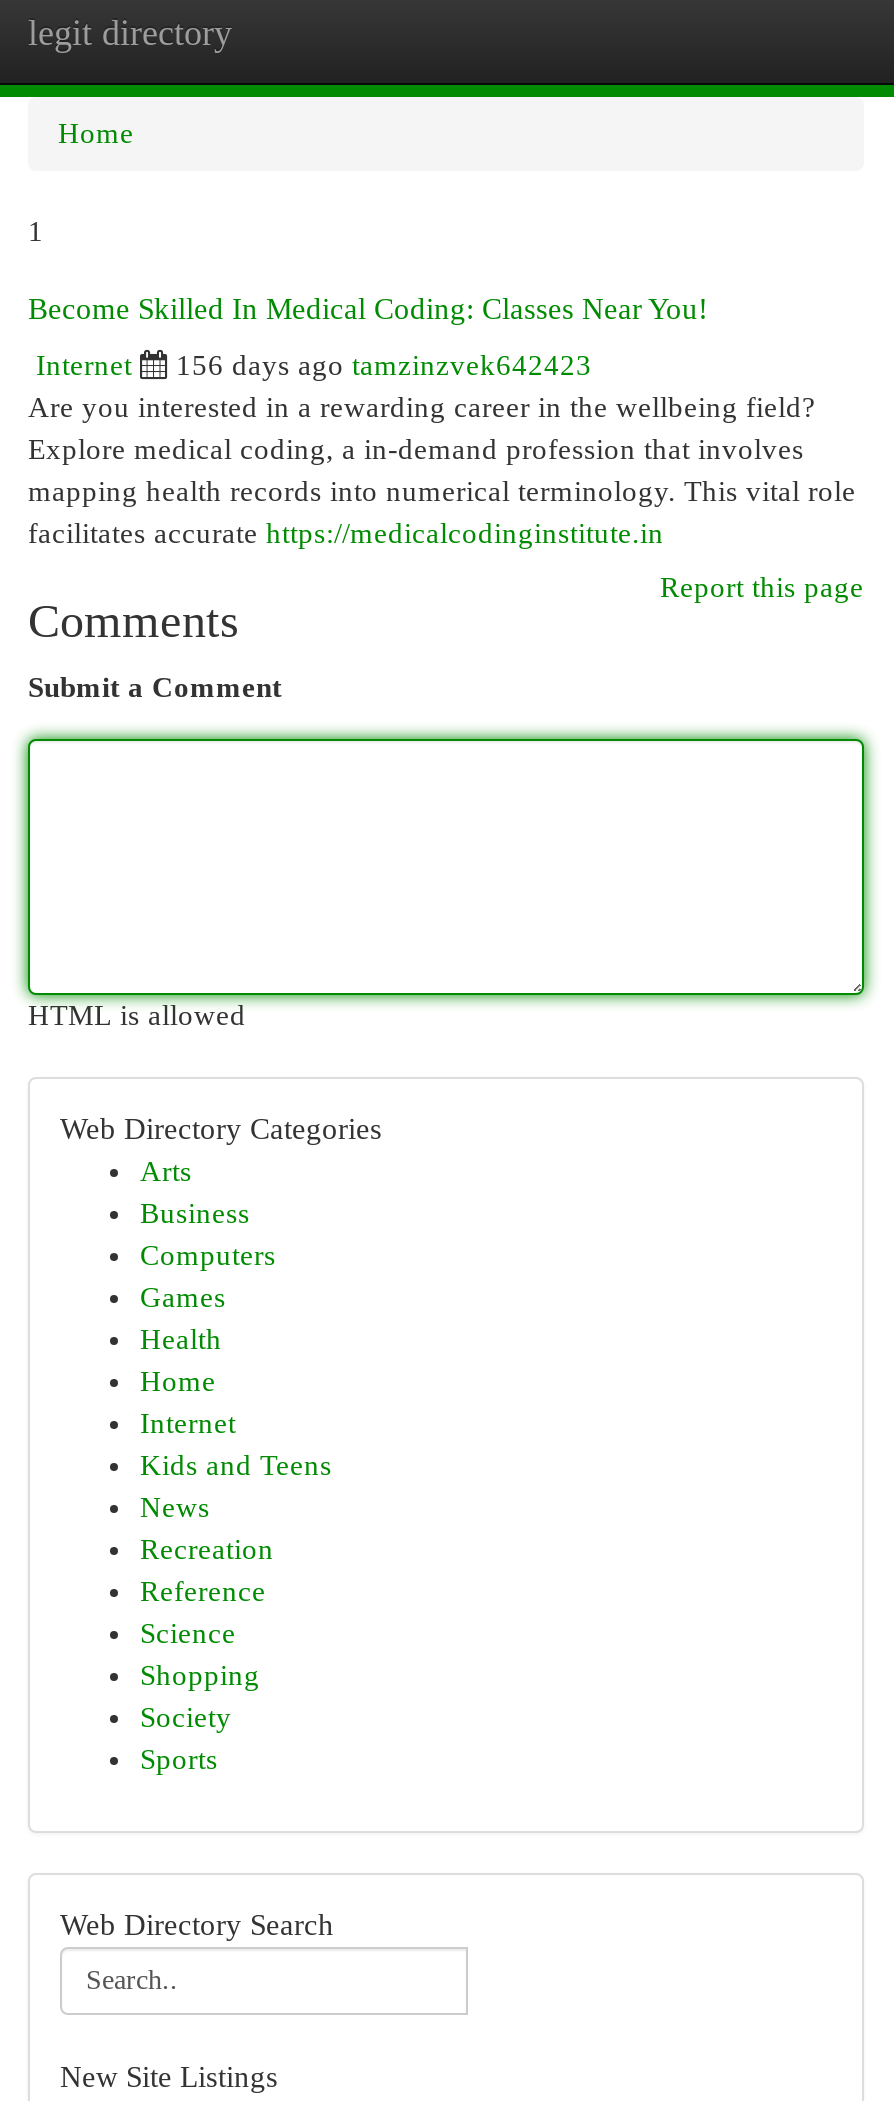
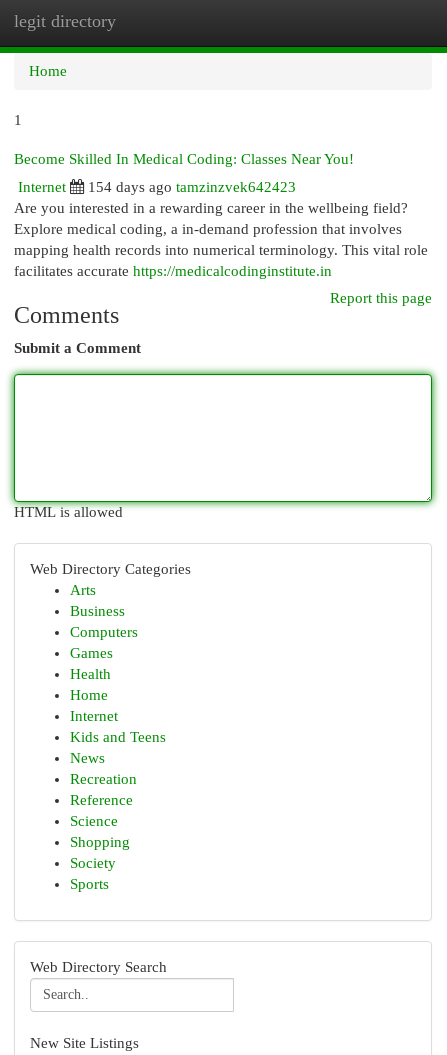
[176,349,592,381] 156 days ago tamzinzvek642423 -> [88,179,296,195] 154 days ago tamzinzvek642423

